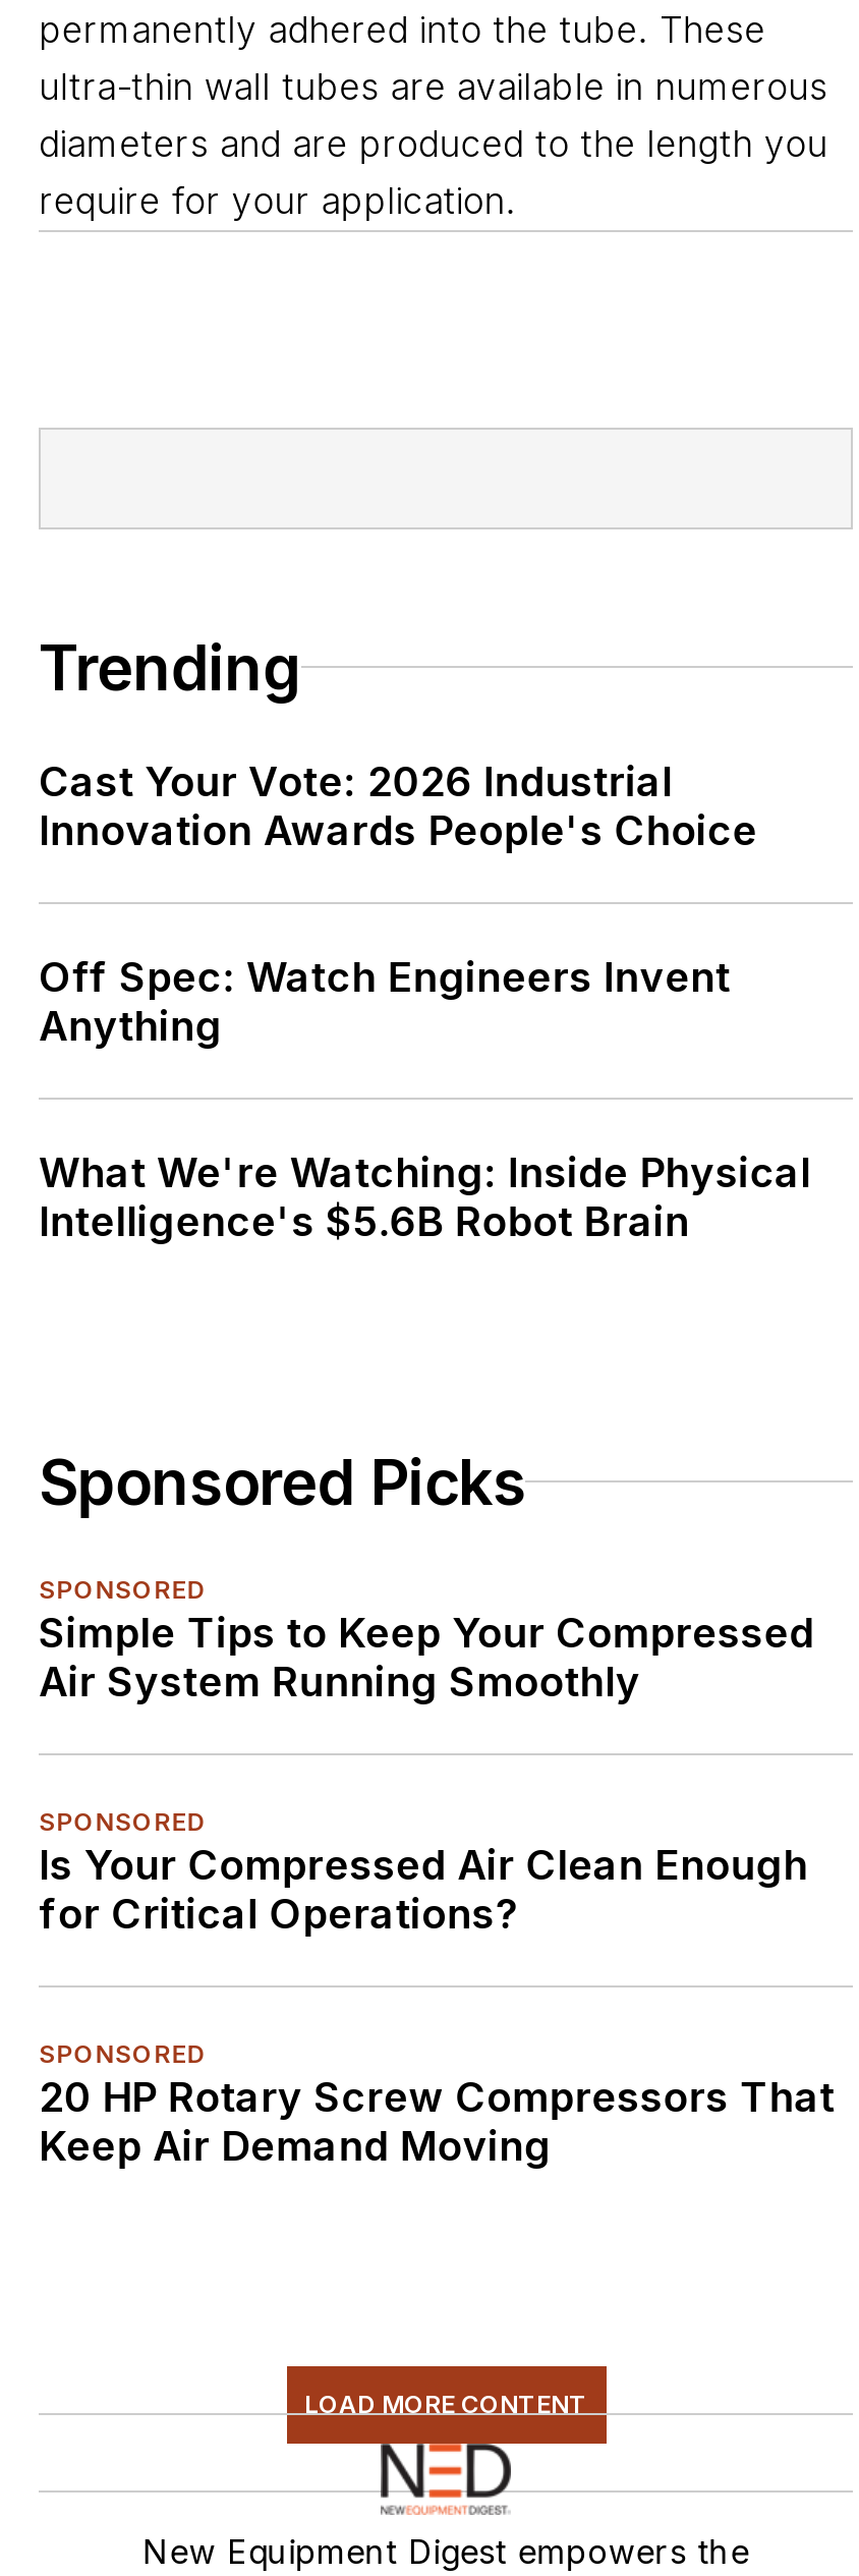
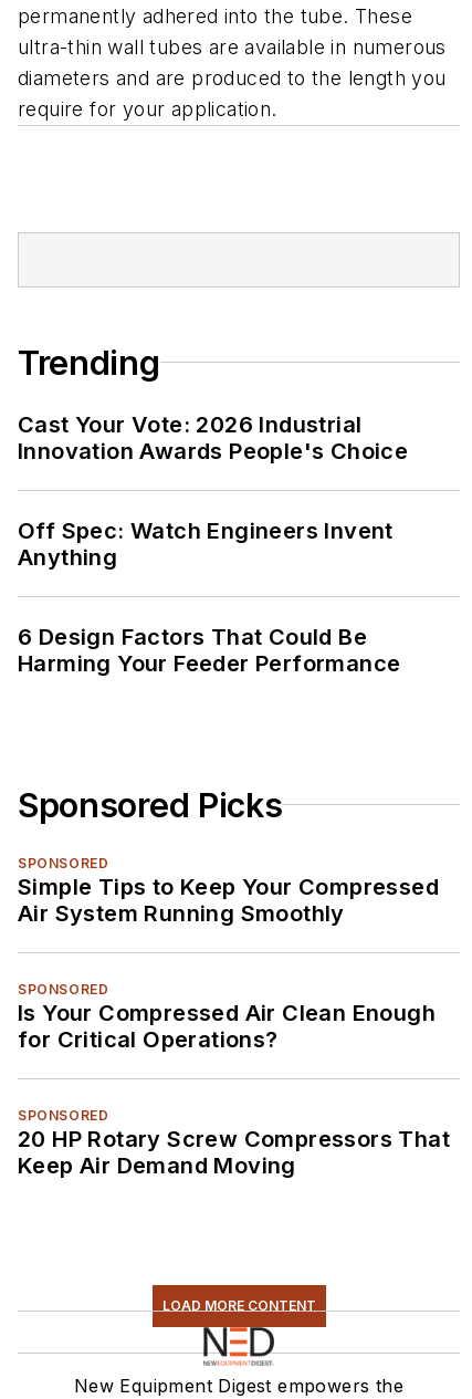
[39,1148,811,1245] What We're Watching: Inside Physical | Intelligence's $5.6B Robot Brain -> [18,623,401,676] 6 Design Factors That Could Be | Harming Your Feeder Performance

